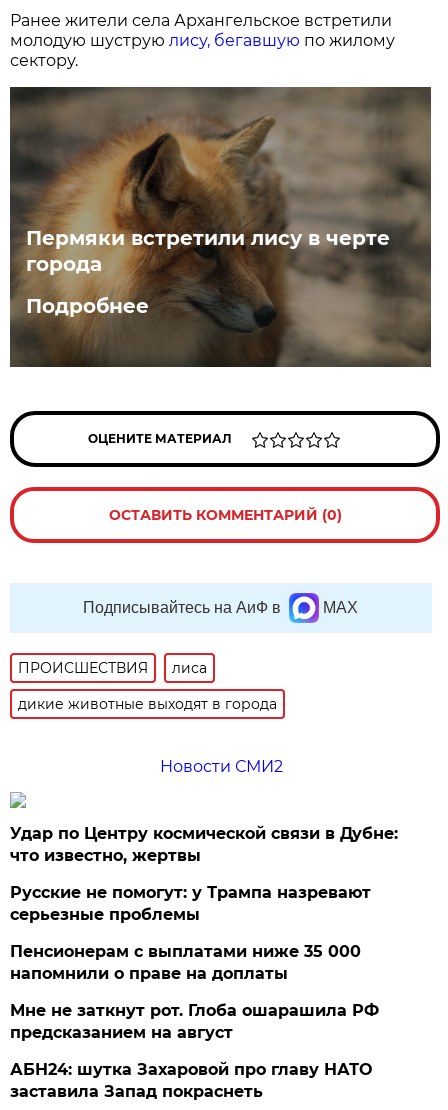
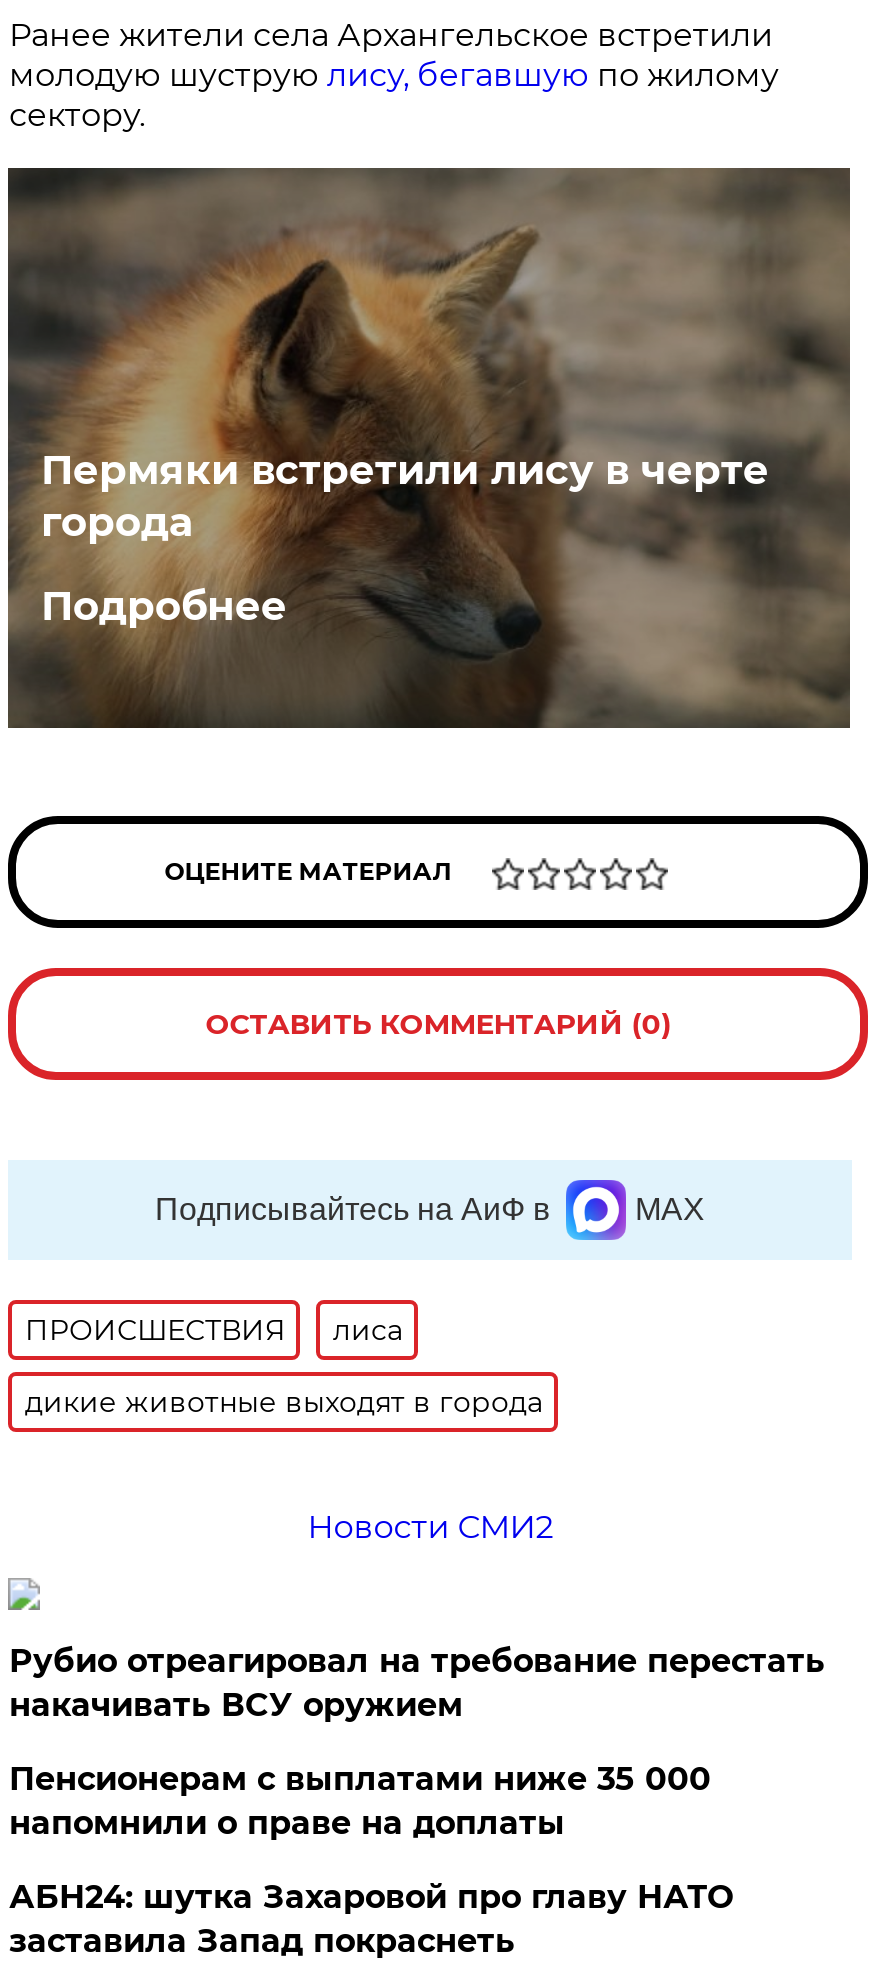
[10,824,398,924] Удар по Центру космической связи в Дубне: | что известно, жертвы | Русские не помогут: у Трампа назревают | серьезные проблемы -> [9,1642,825,1724] Рубио отреагировал на требование перестать | накачивать ВСУ оружием
[10,1001,379,1042] Мне не заткнут рот. Глоба ошарашила РФ | предсказанием на август -> none

